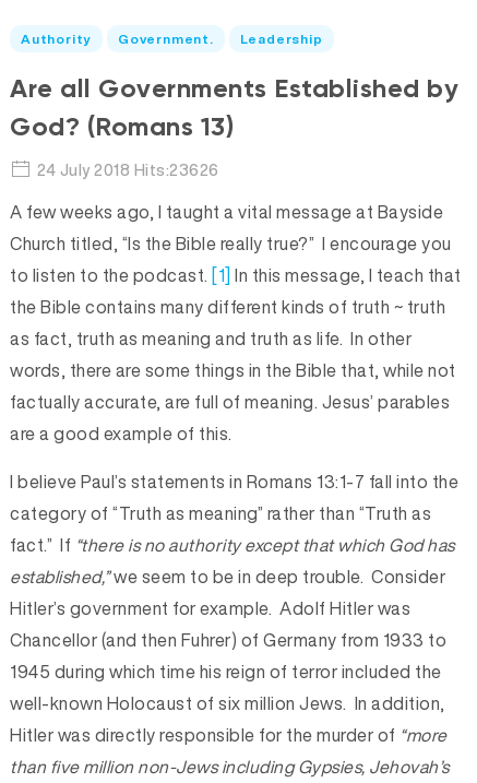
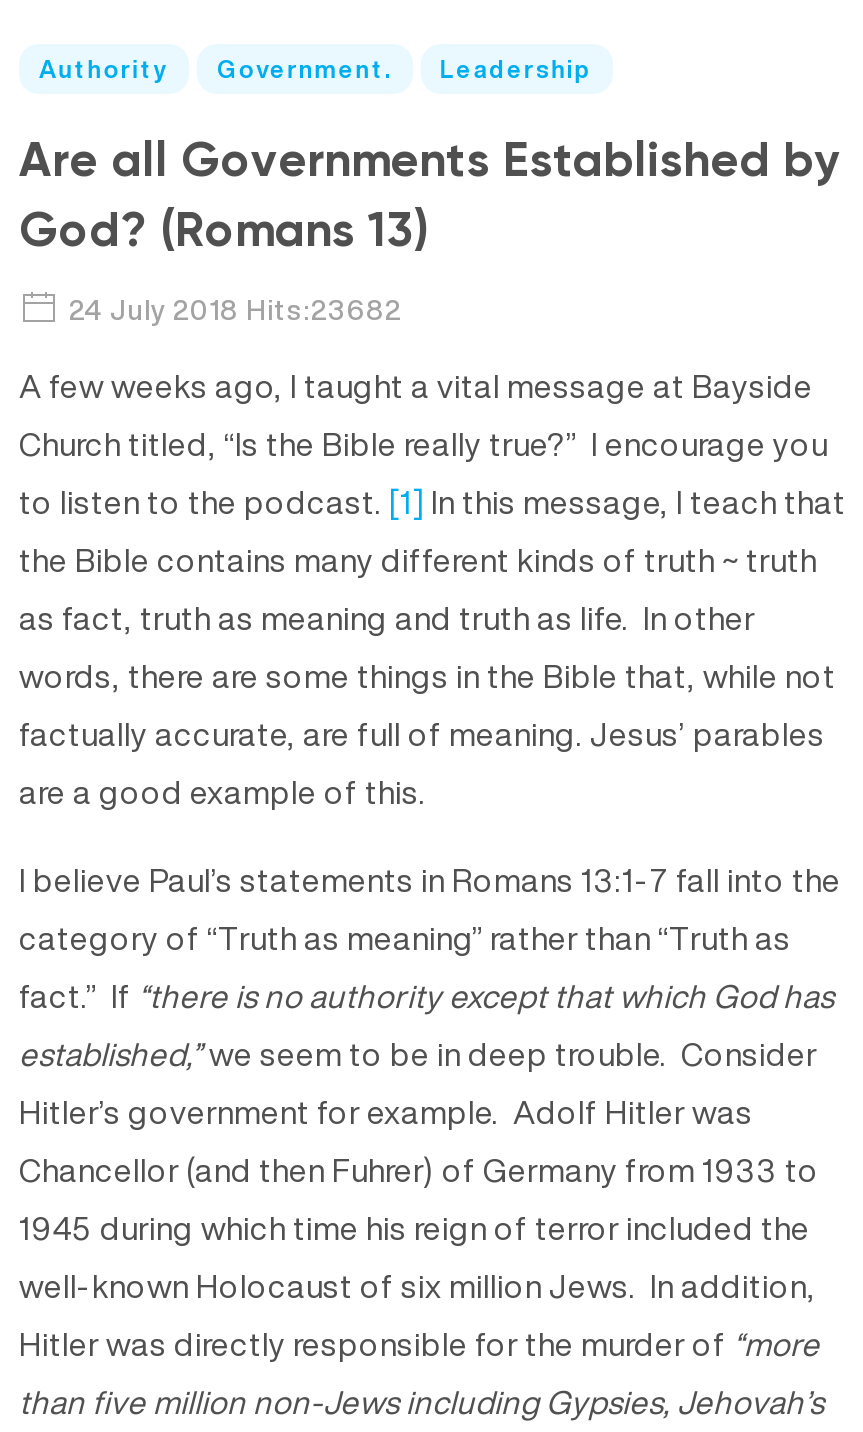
[37,158,219,181] 24 July 2018 Hits:23626 -> [69,288,402,330] 24 July 2018 Hits:23682

